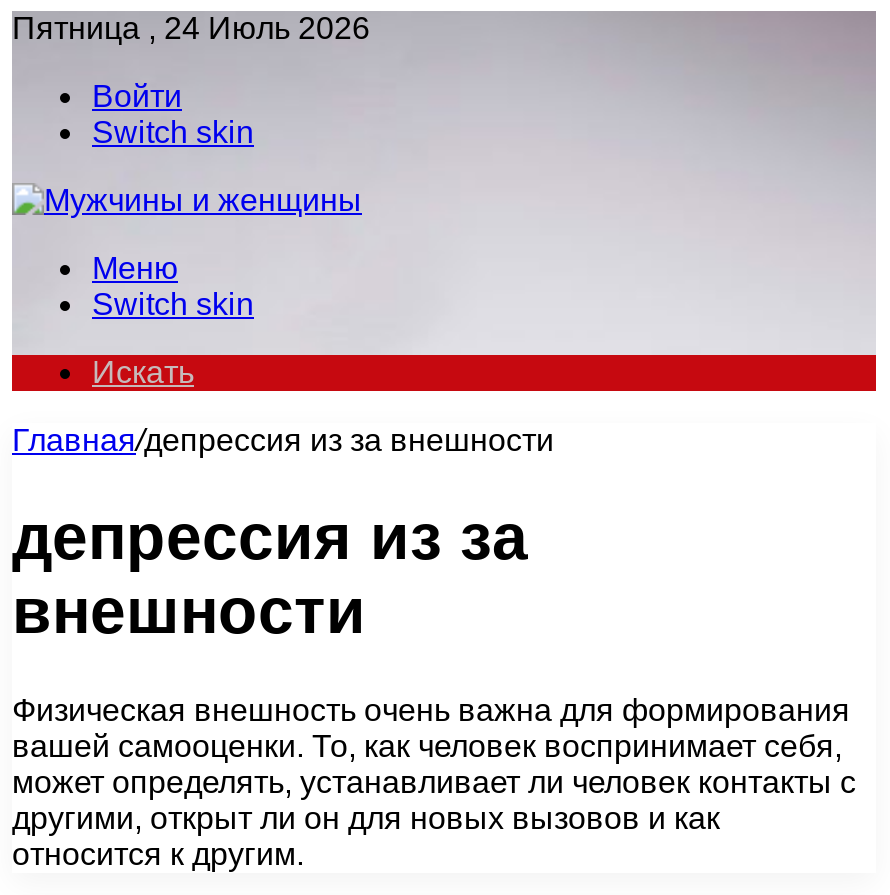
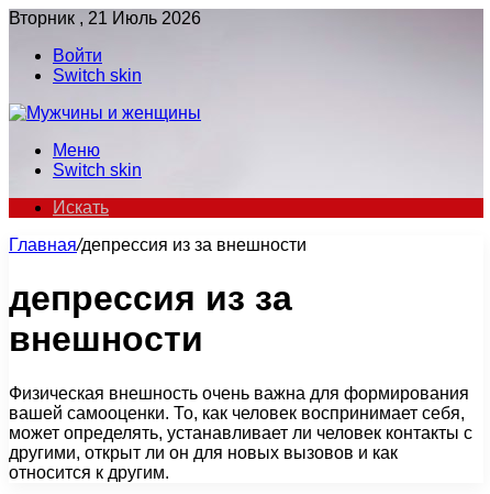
[12,11,370,45] Пятница , 24 Июль 2026 -> [9,9,201,28] Вторник , 21 Июль 2026

